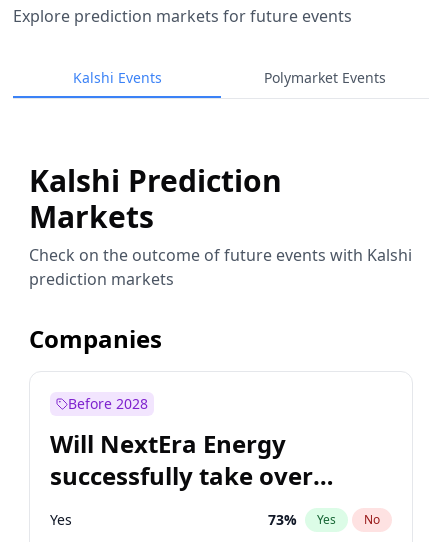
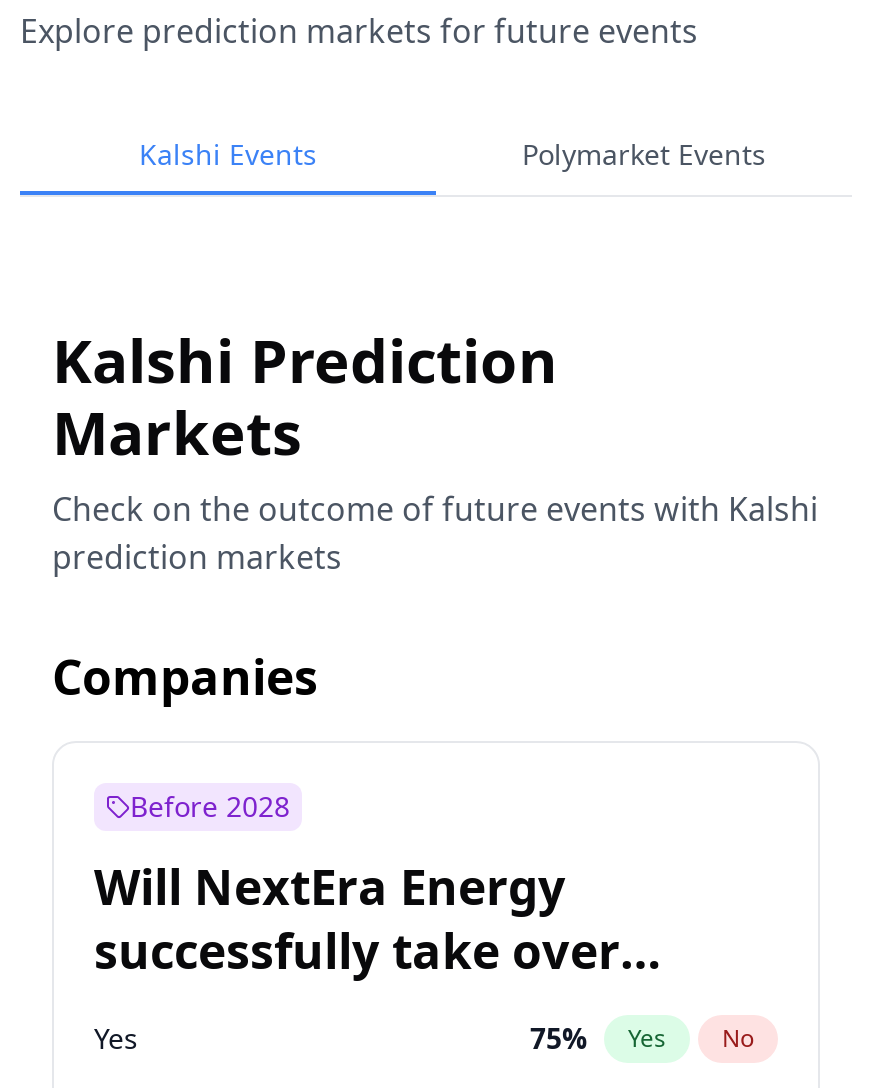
[268,510,297,529] 73% -> [530,1019,588,1057] 75%

